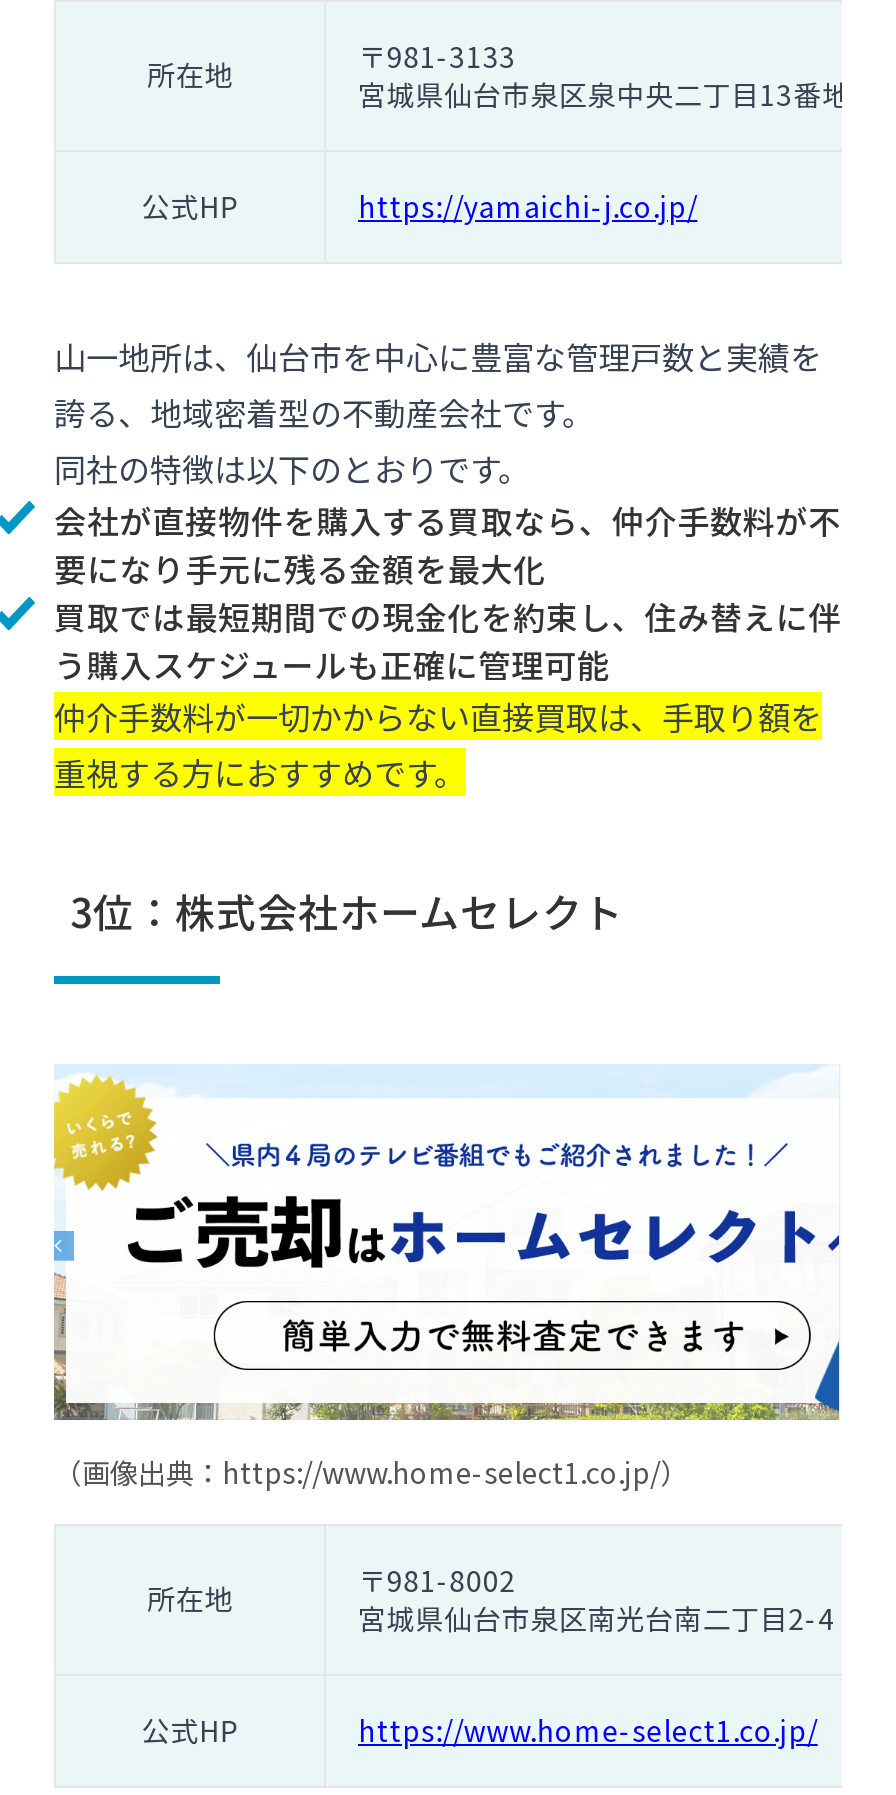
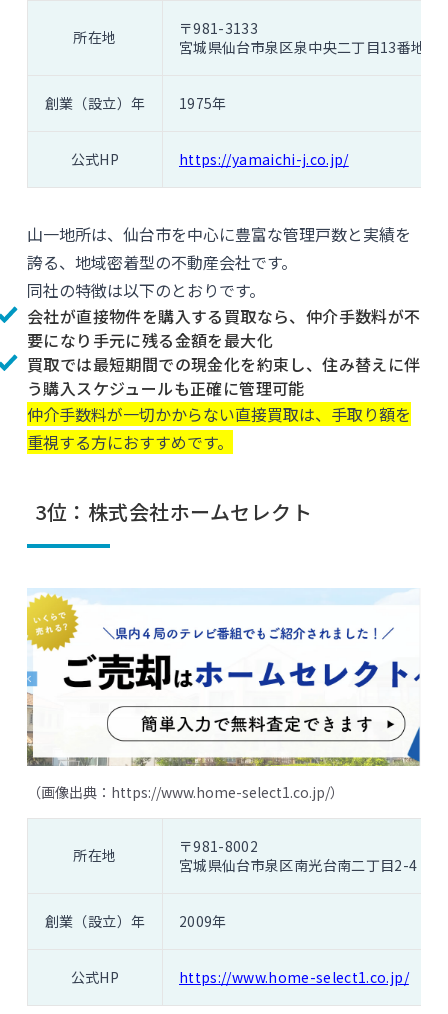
none -> [45,93,227,113] 創業（設立）年 | 1975年
none -> [45,911,227,931] 創業（設立）年 | 2009年

